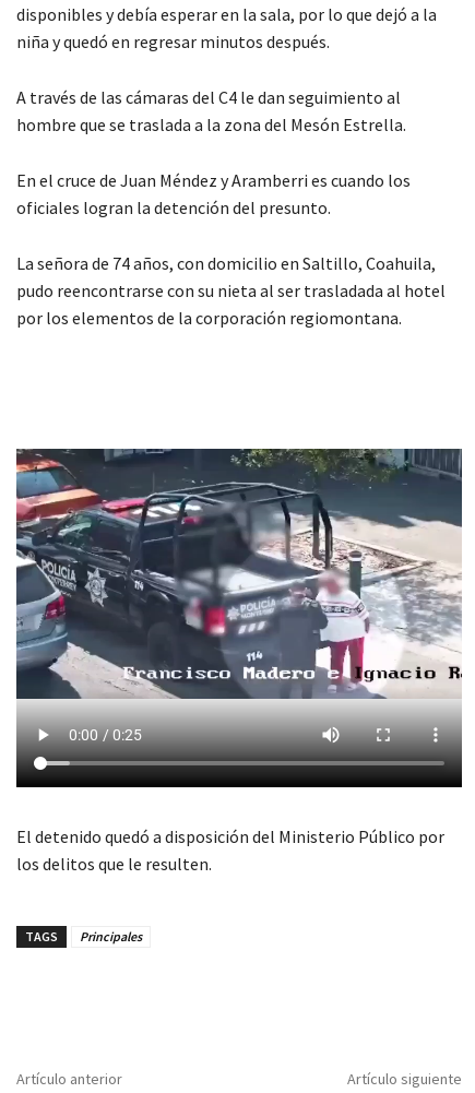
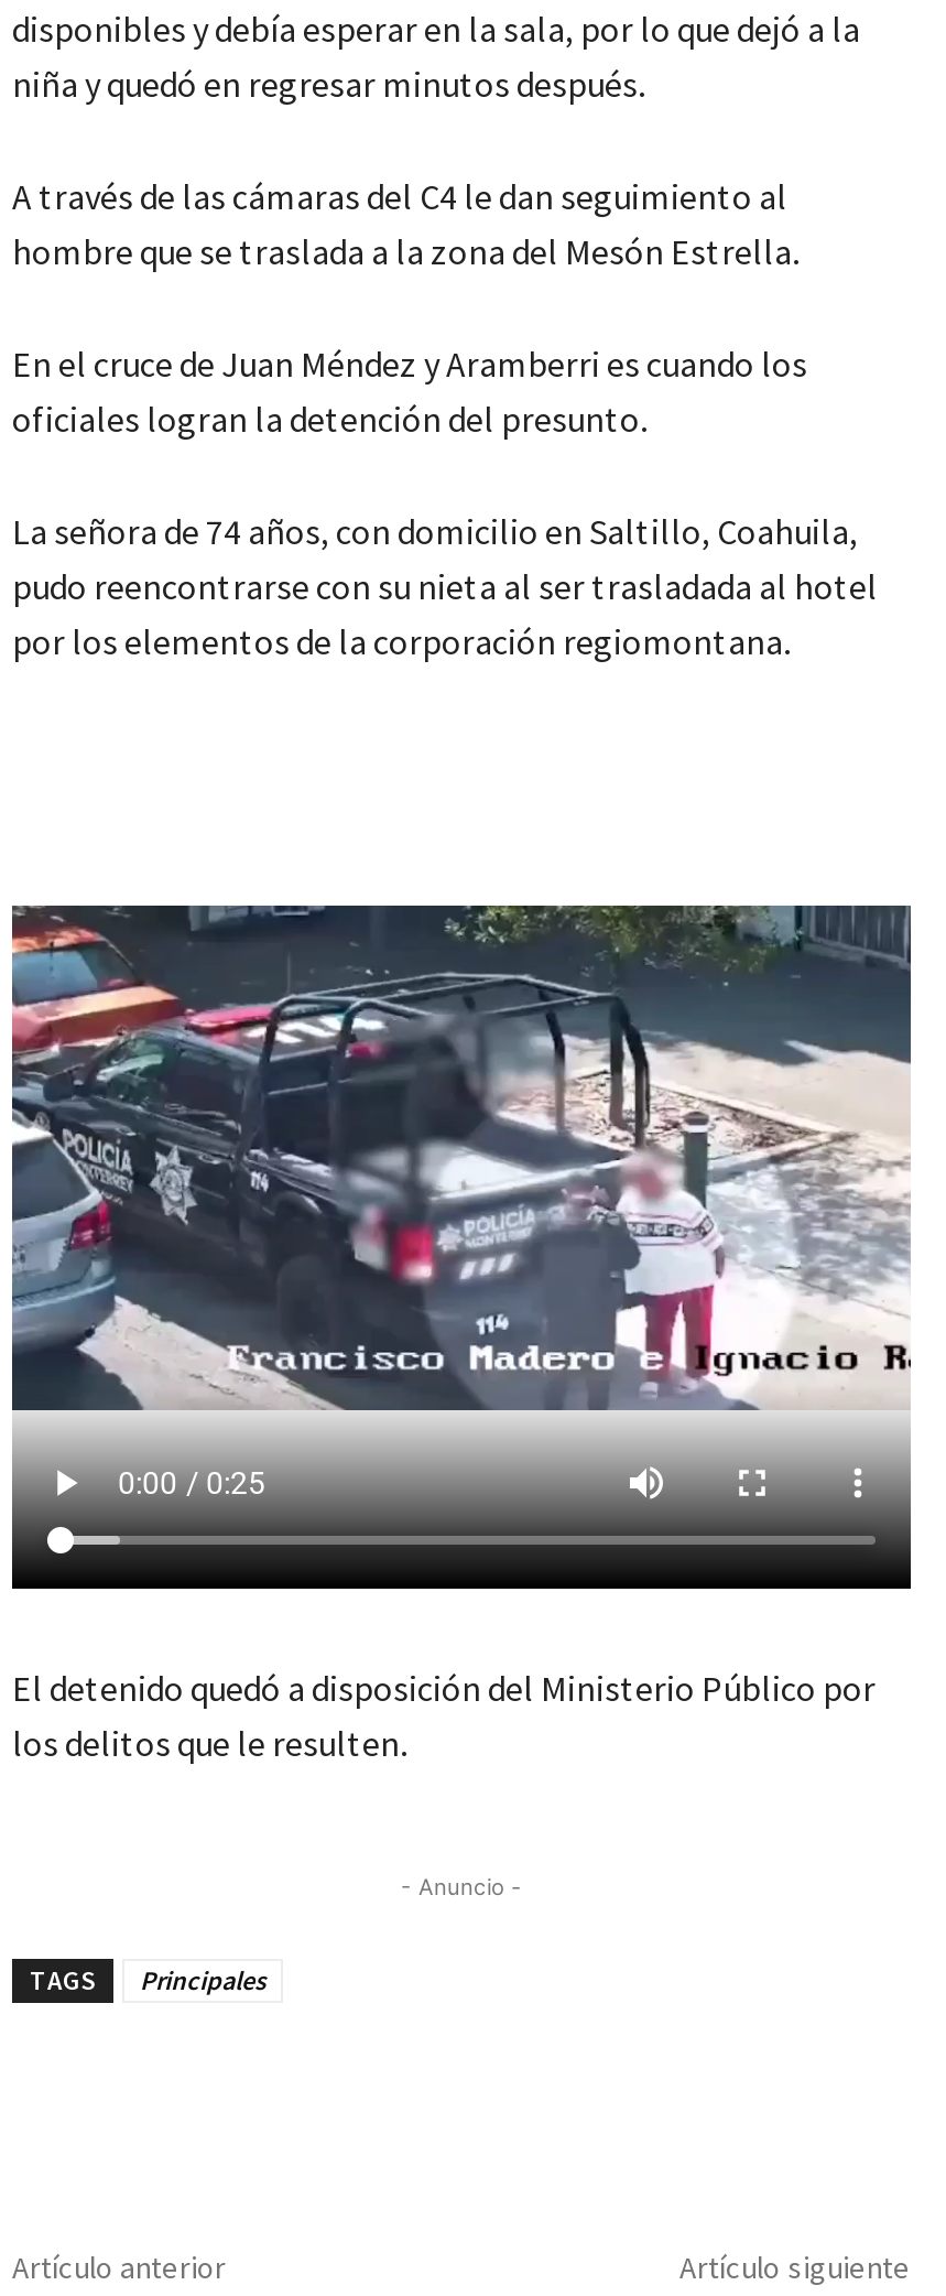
none -> [401,1872,522,1898] - Anuncio -

